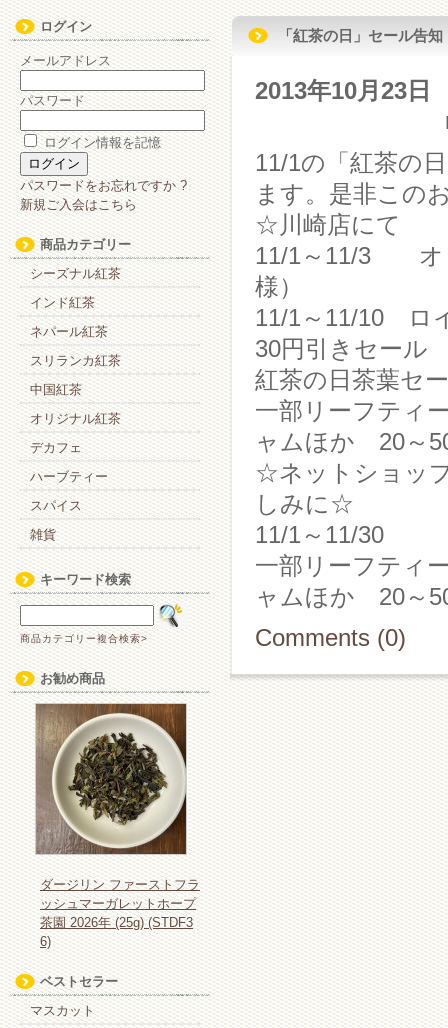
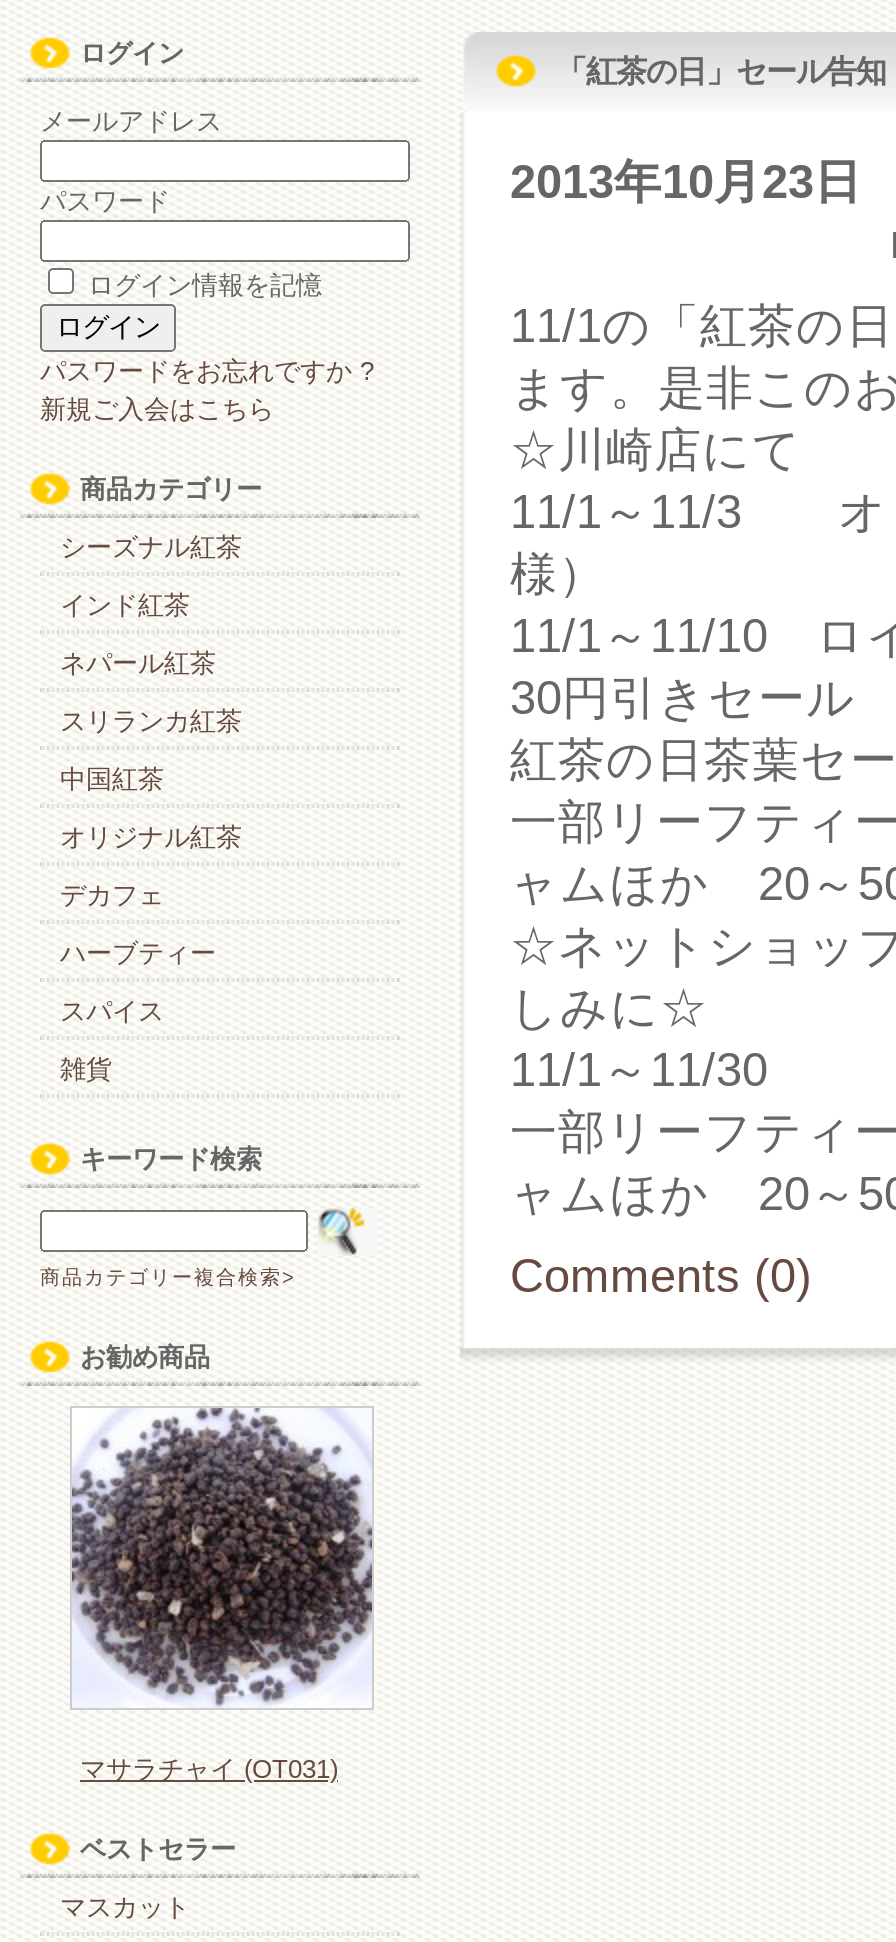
[35,703,187,855] [image] -> [72,1406,374,1626] [image]
[40,877,200,949] ダージリン ファーストフラ | ッシュマーガレットホープ | 茶園 2026年 (25g) (STDF3 | 6) -> [80,1754,338,1784] マサラチャイ (OT031)

